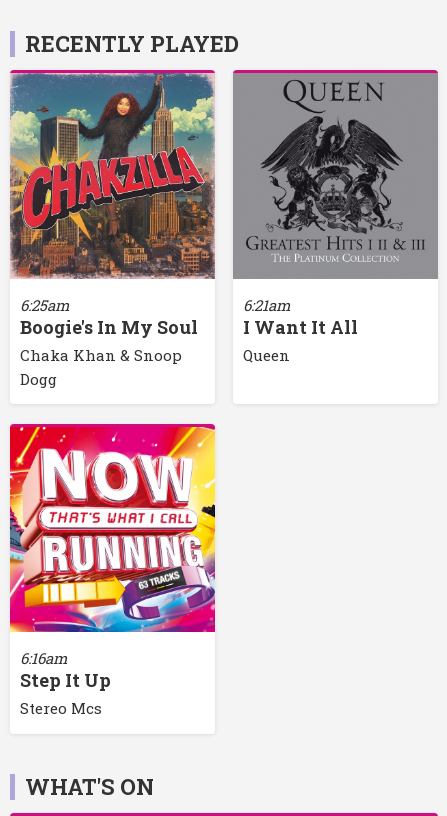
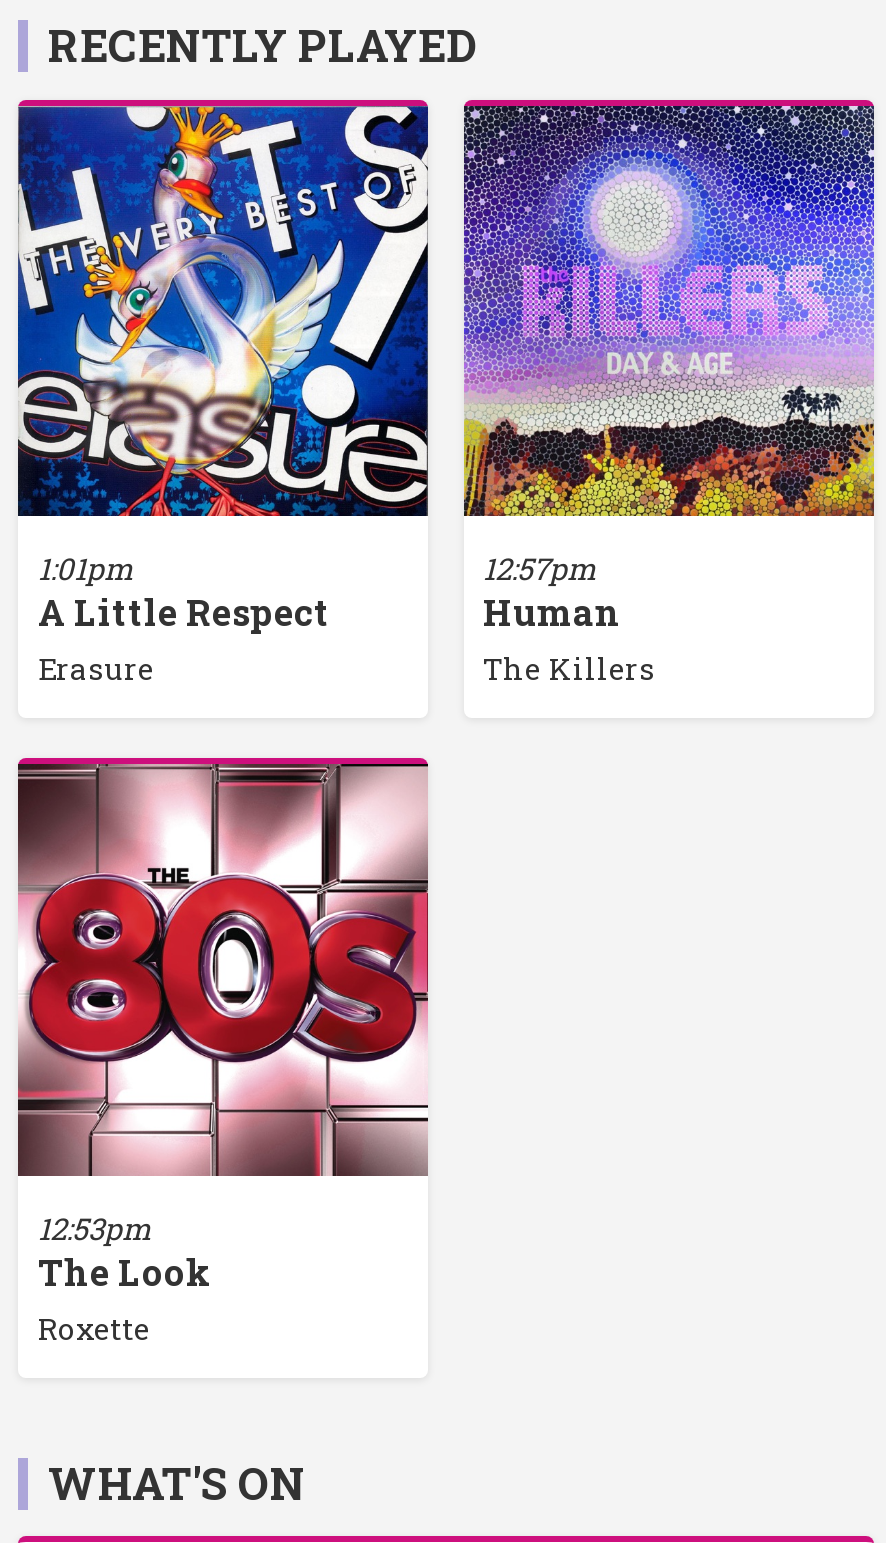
[9,73,215,389] [image] | 6:25am | Boogie's In My Soul | Chaka Khan & Snoop | Dogg -> [16,99,430,688] [image] | 1:01pm | A Little Respect | Erasure
[233,73,438,365] [image] | 6:21am | I Want It All | Queen -> [462,99,876,688] [image] | 12:57pm | Human | The Killers
[9,426,216,718] [image] | 6:16am | Step It Up | Stereo Mcs -> [16,757,430,1348] [image] | 12:53pm | The Look | Roxette

